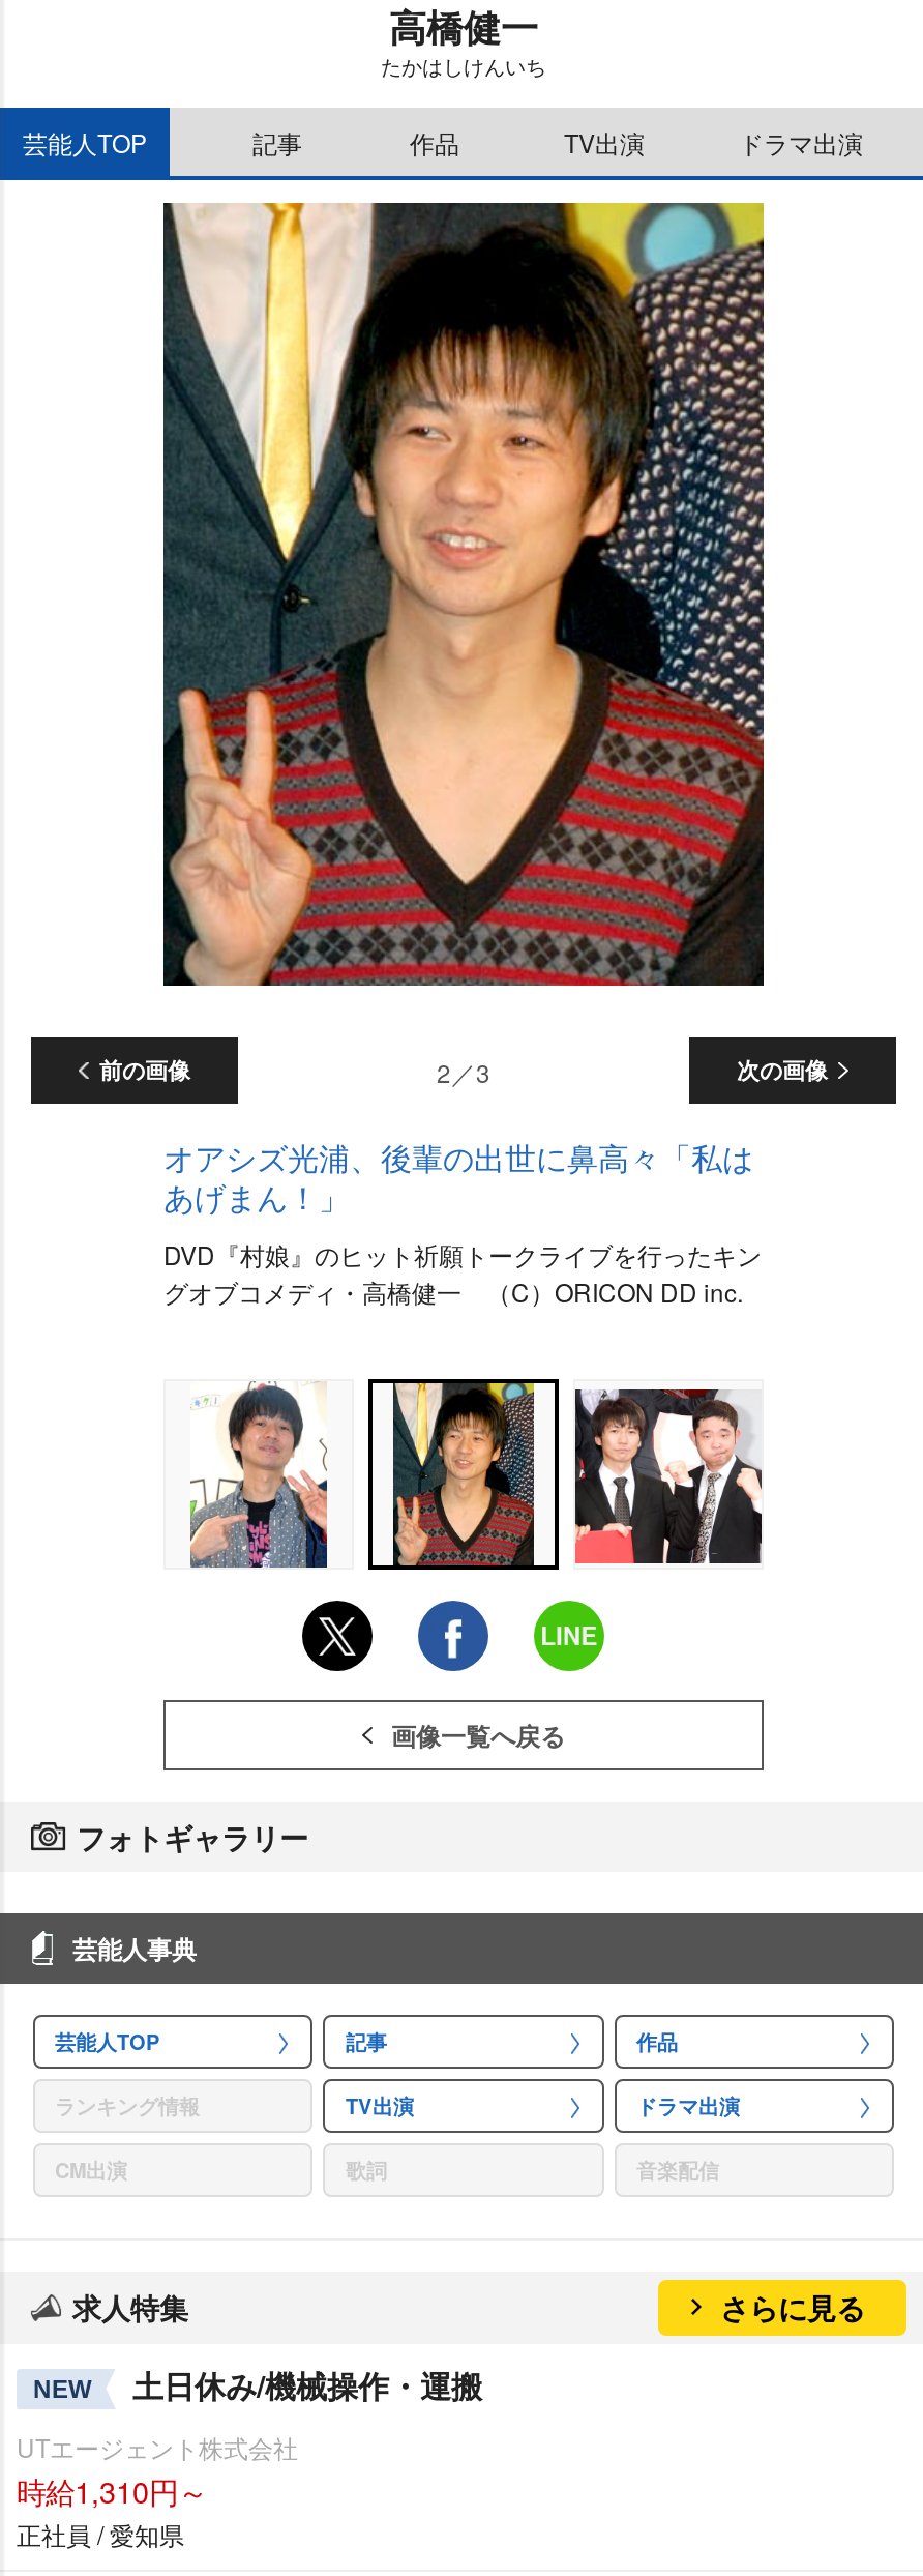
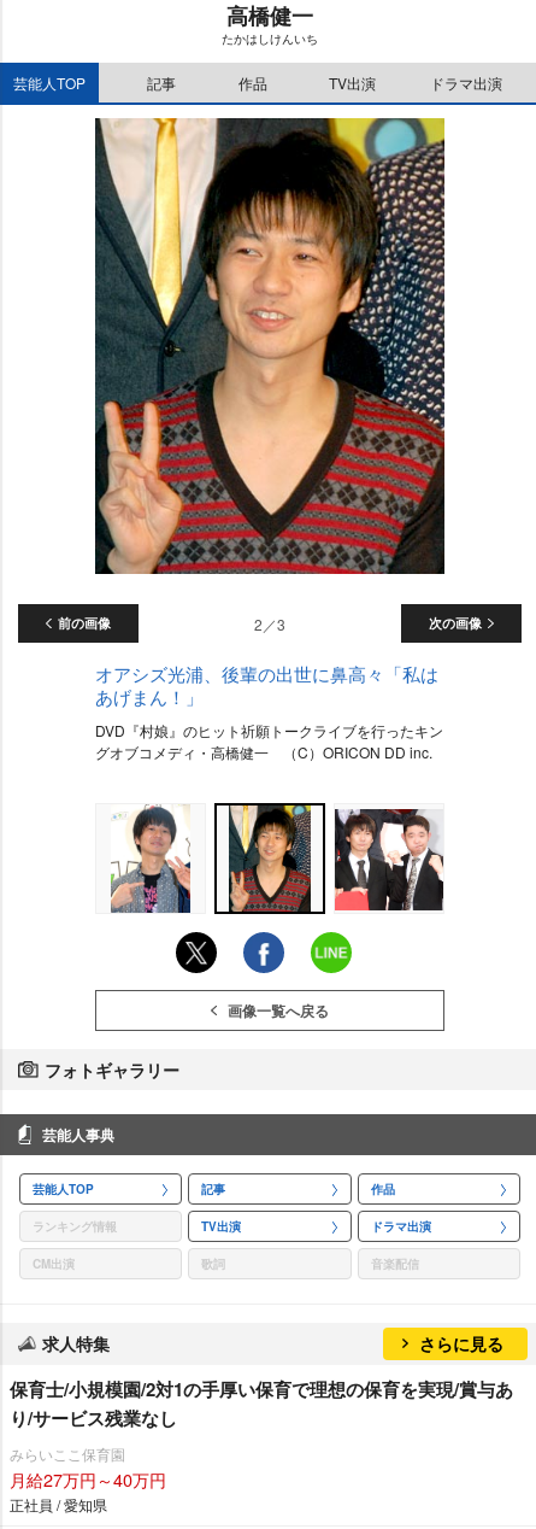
[33,2362,482,2407] NEW | 土日休み/機械操作・運搬 -> [10,1375,513,1431] 保育士/小規模園/2対1の手厚い保育で理想の保育を実現/賞与あ | り/サービス残業なし
[17,2428,298,2511] UTエージェント株式会社 | 時給1,310円～ -> [10,1443,166,1491] みらいここ保育園 | 月給27万円～40万円

